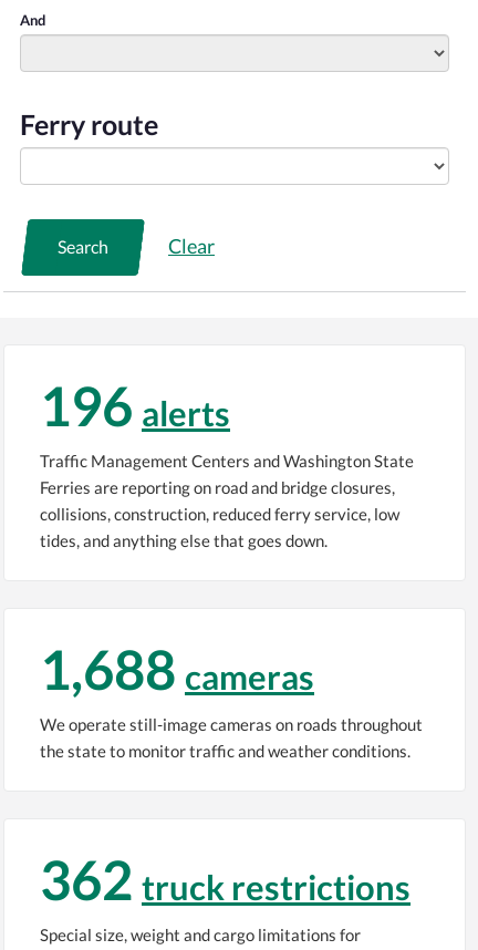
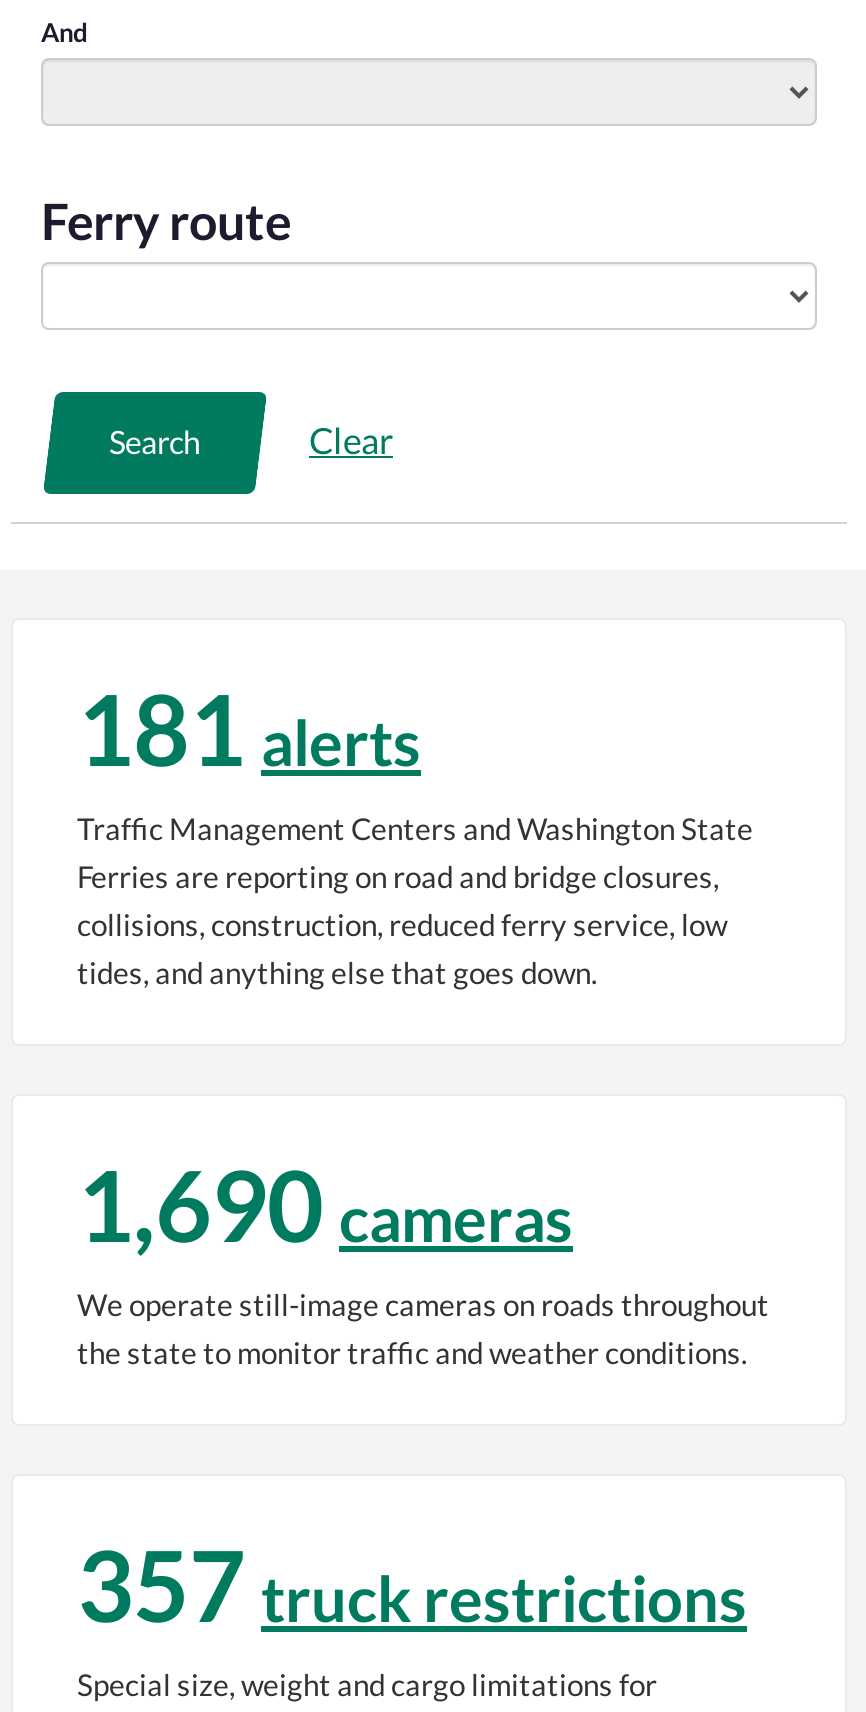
[40,373,230,438] 196 alerts -> [77,670,421,786] 181 alerts
[40,637,314,701] 1,688 cameras -> [77,1146,573,1262] 1,690 cameras
[40,847,411,911] 362 truck restrictions -> [77,1526,747,1642] 357 truck restrictions

